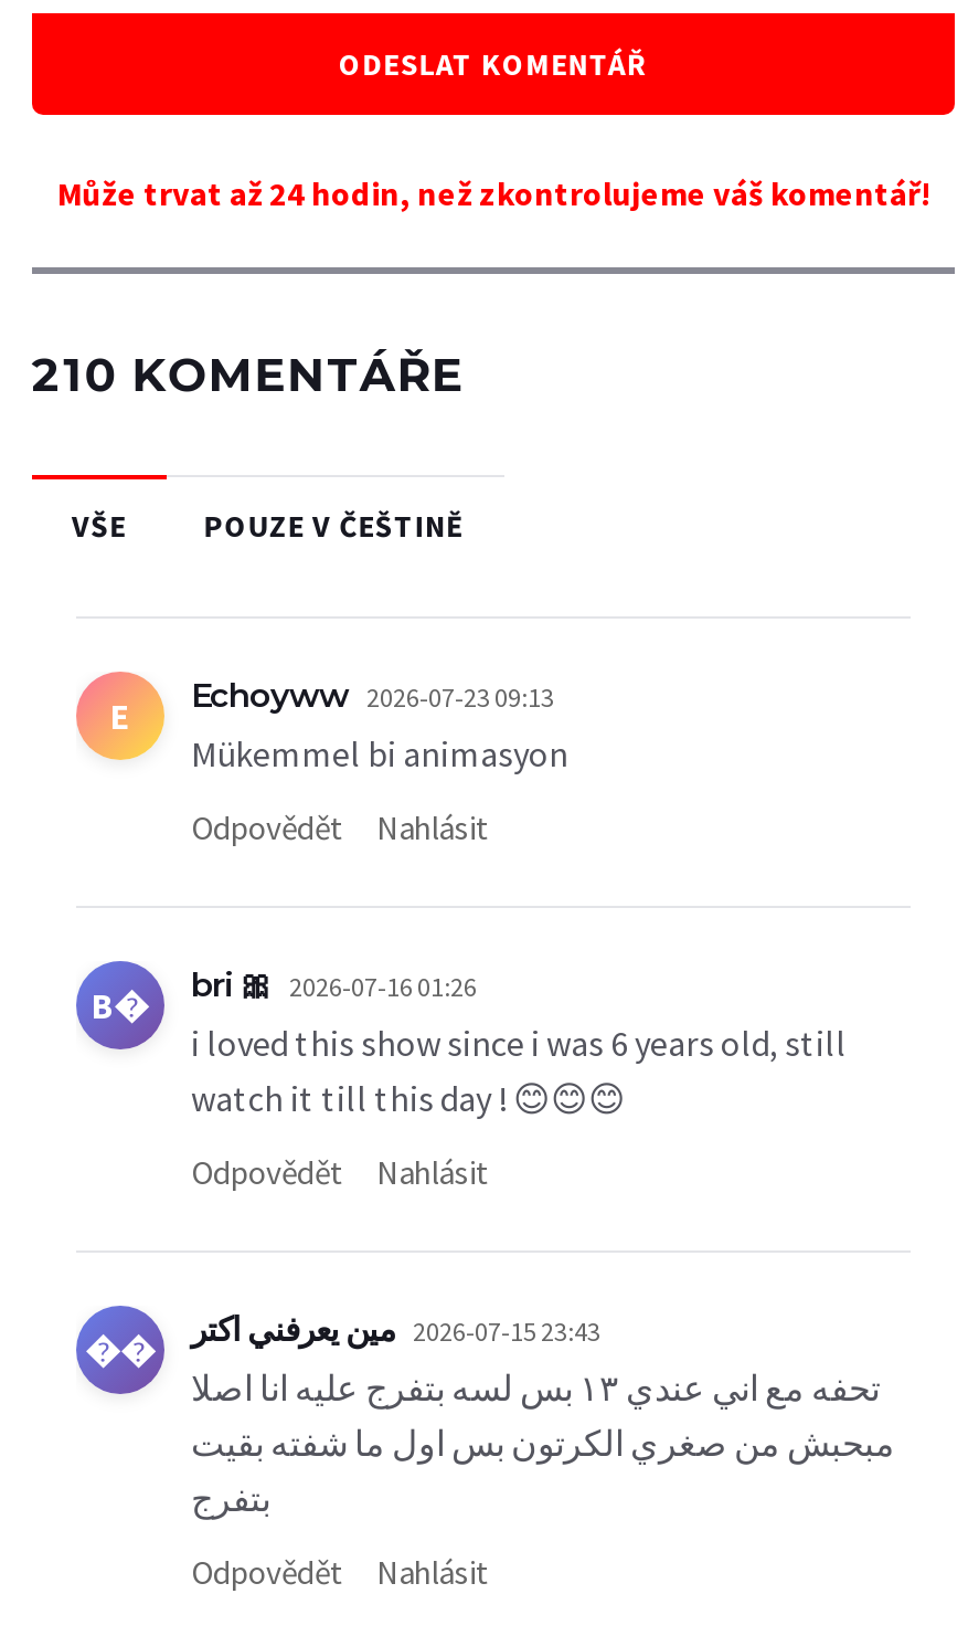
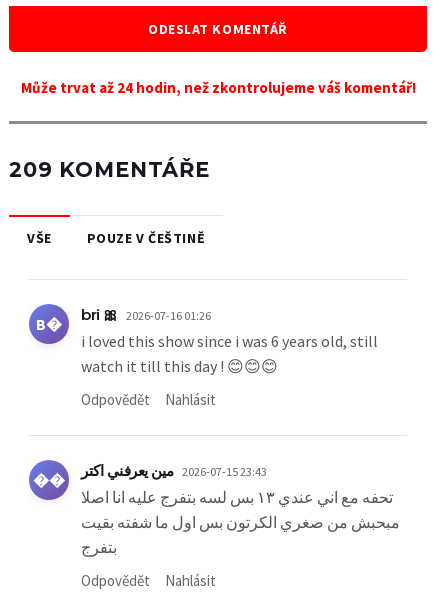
[32,347,464,402] 210 KOMENTÁŘE -> [9,157,210,182] 209 KOMENTÁŘE
[110,674,568,849] E | Echoyww 2026-07-23 09:13 | Mükemmel bi animasyon | Odpovědět | Nahlásit -> none

